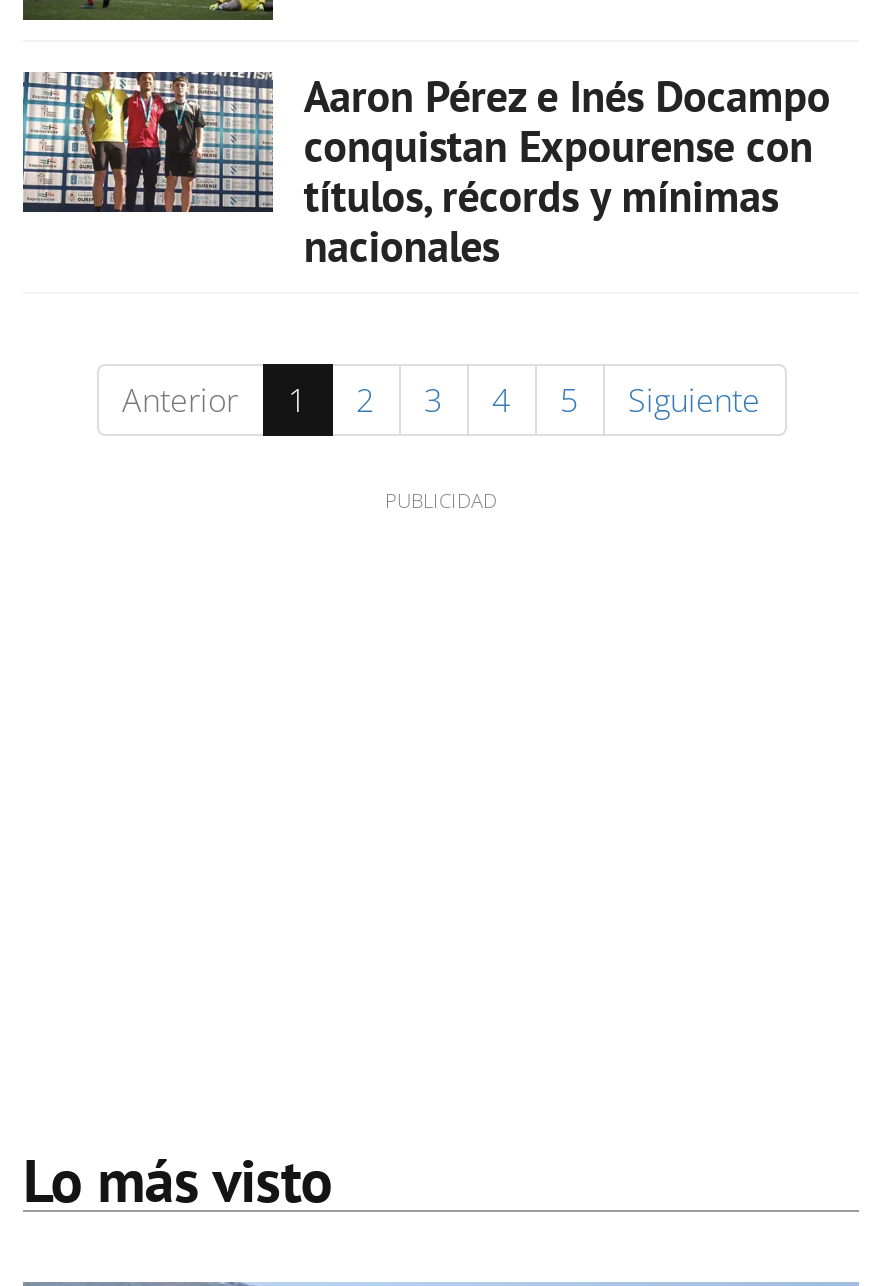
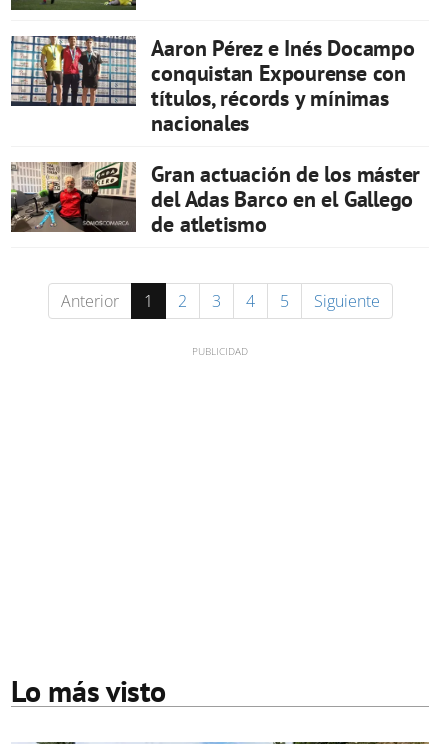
none -> [10,160,420,238] [image] | Gran actuación de los máster | del Adas Barco en el Gallego | de atletismo

